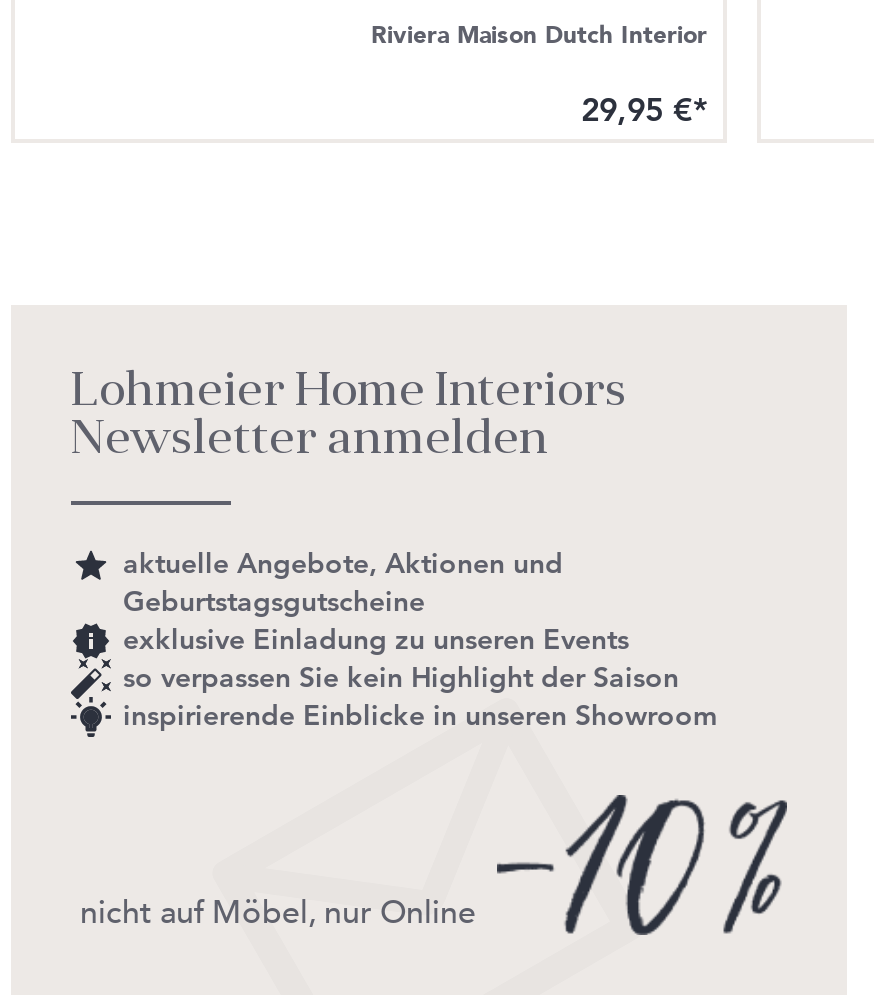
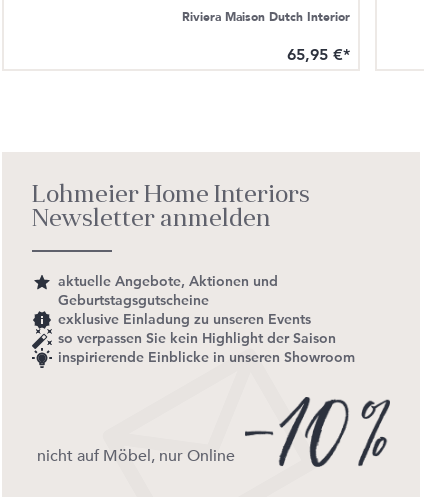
[581,92,707,130] 29,95 €* -> [287,45,350,64] 65,95 €*

